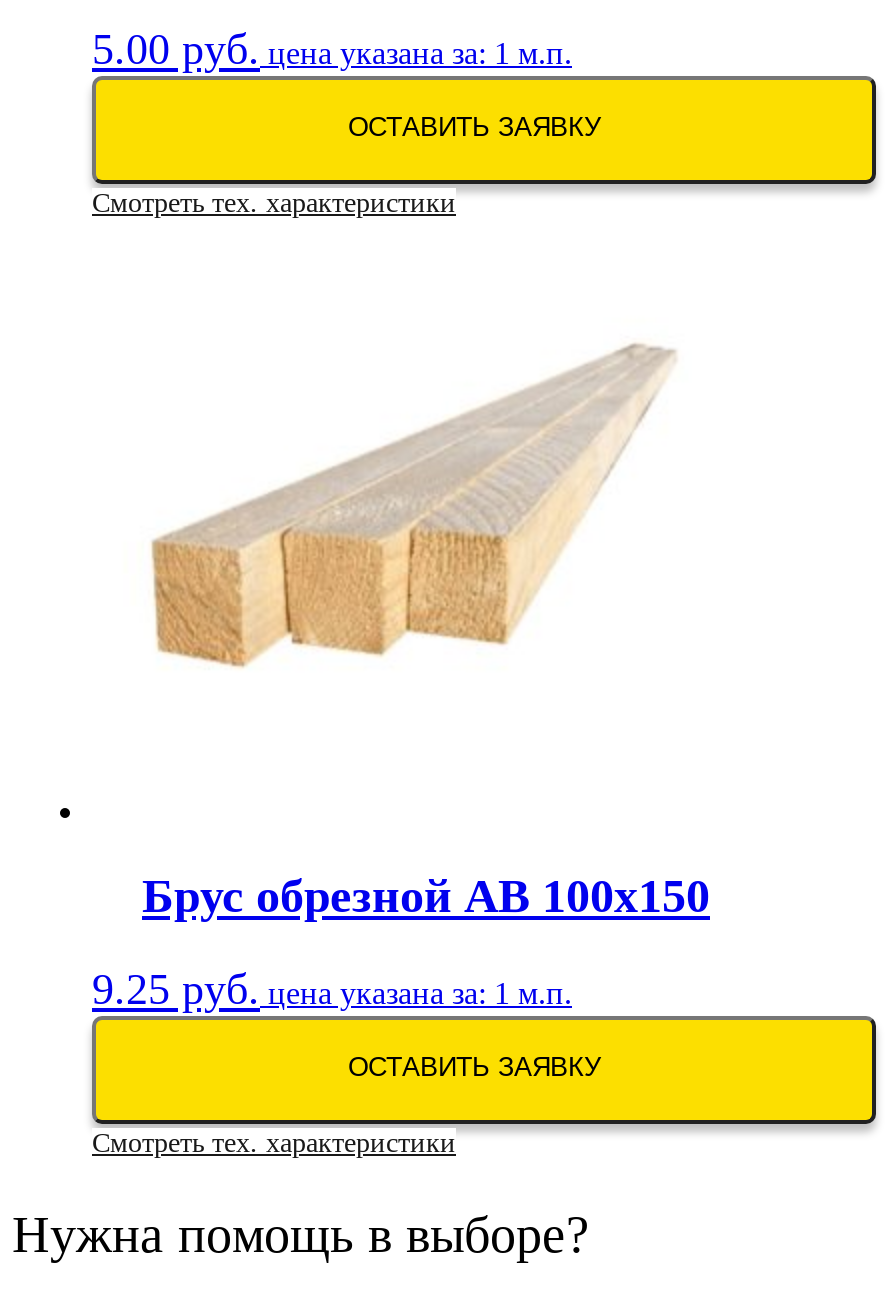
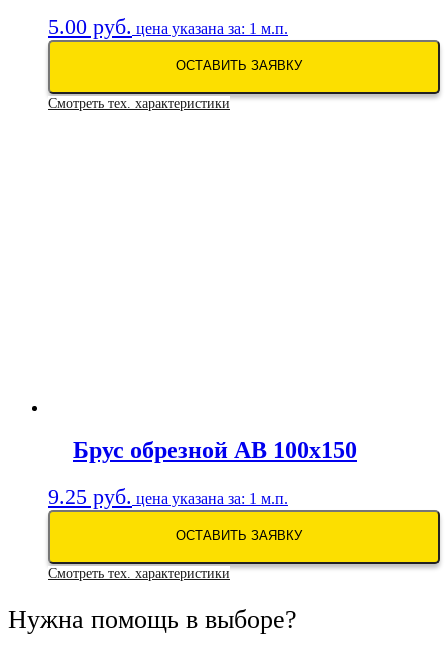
[150,342,676,668] [image] -> none

